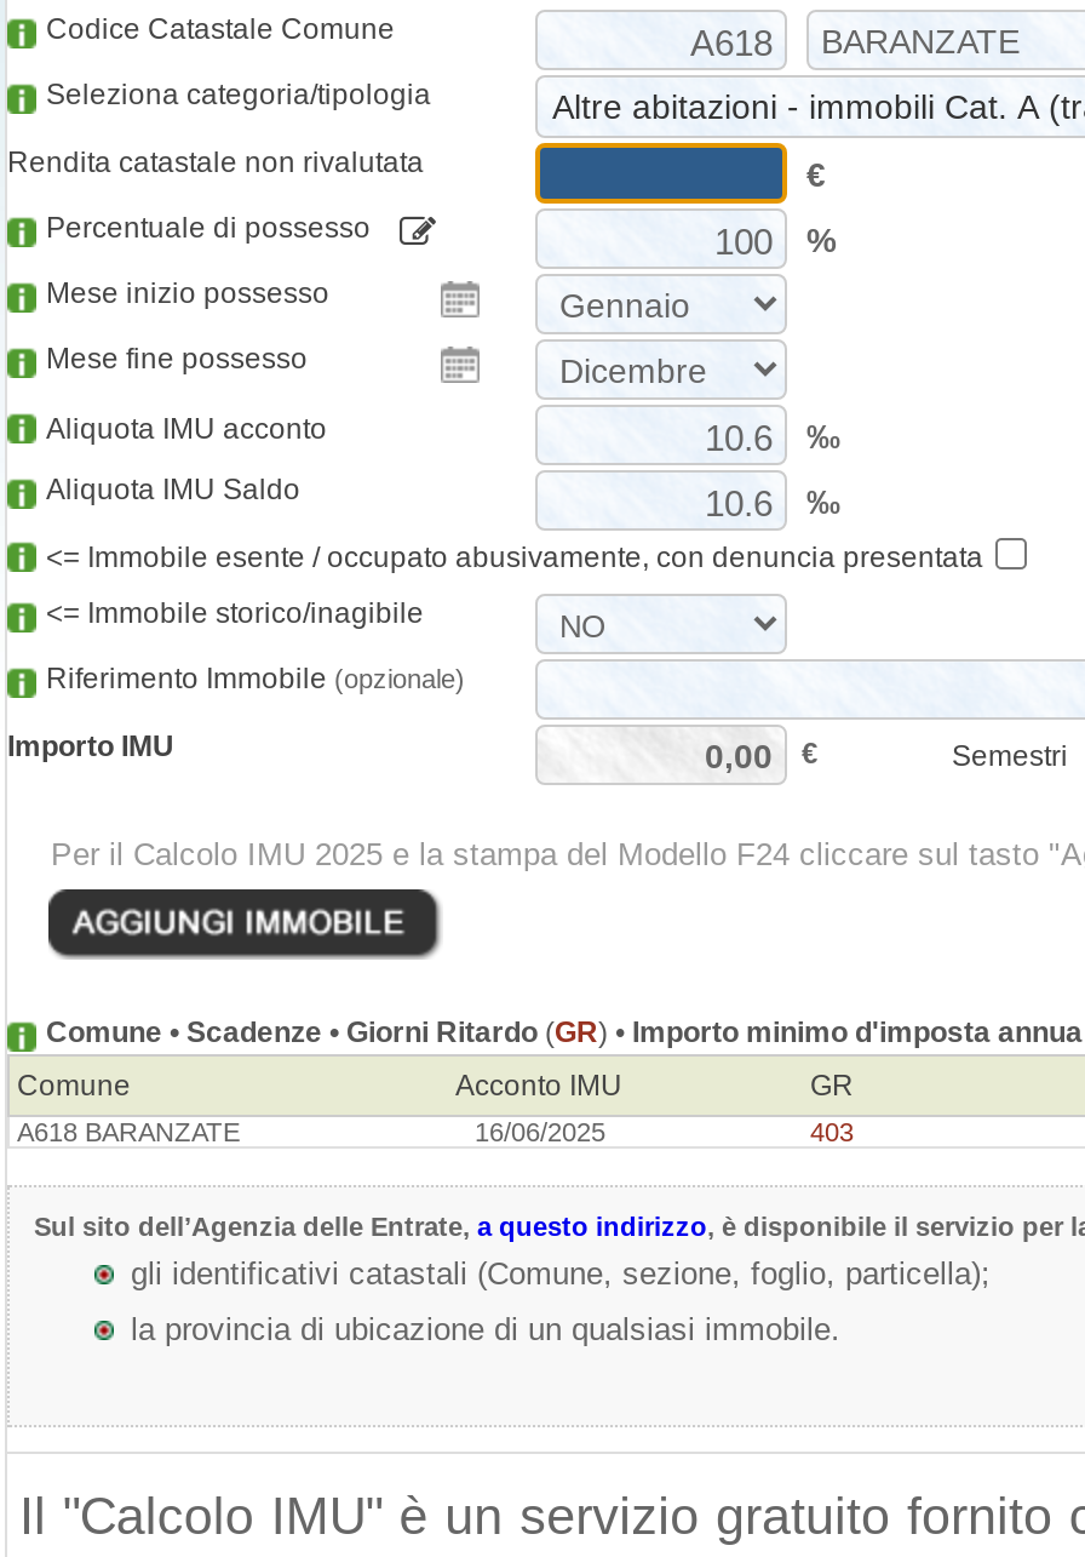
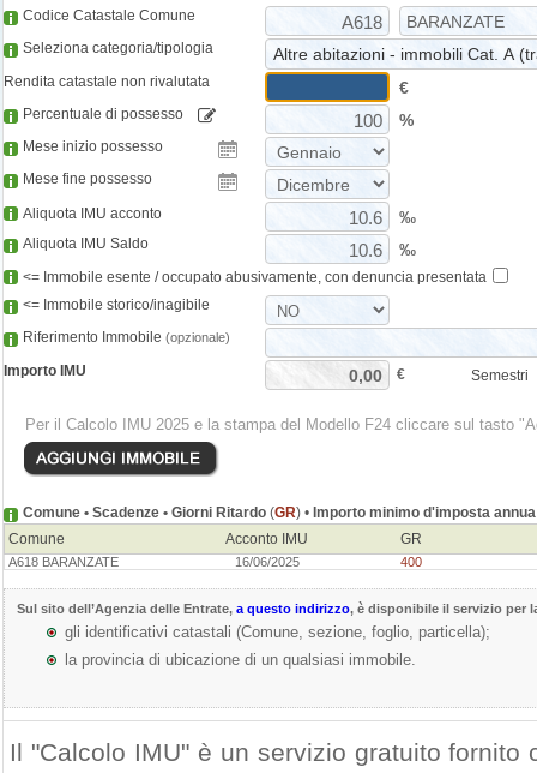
[810,1118,854,1147] 403 -> [401,555,423,569] 400

